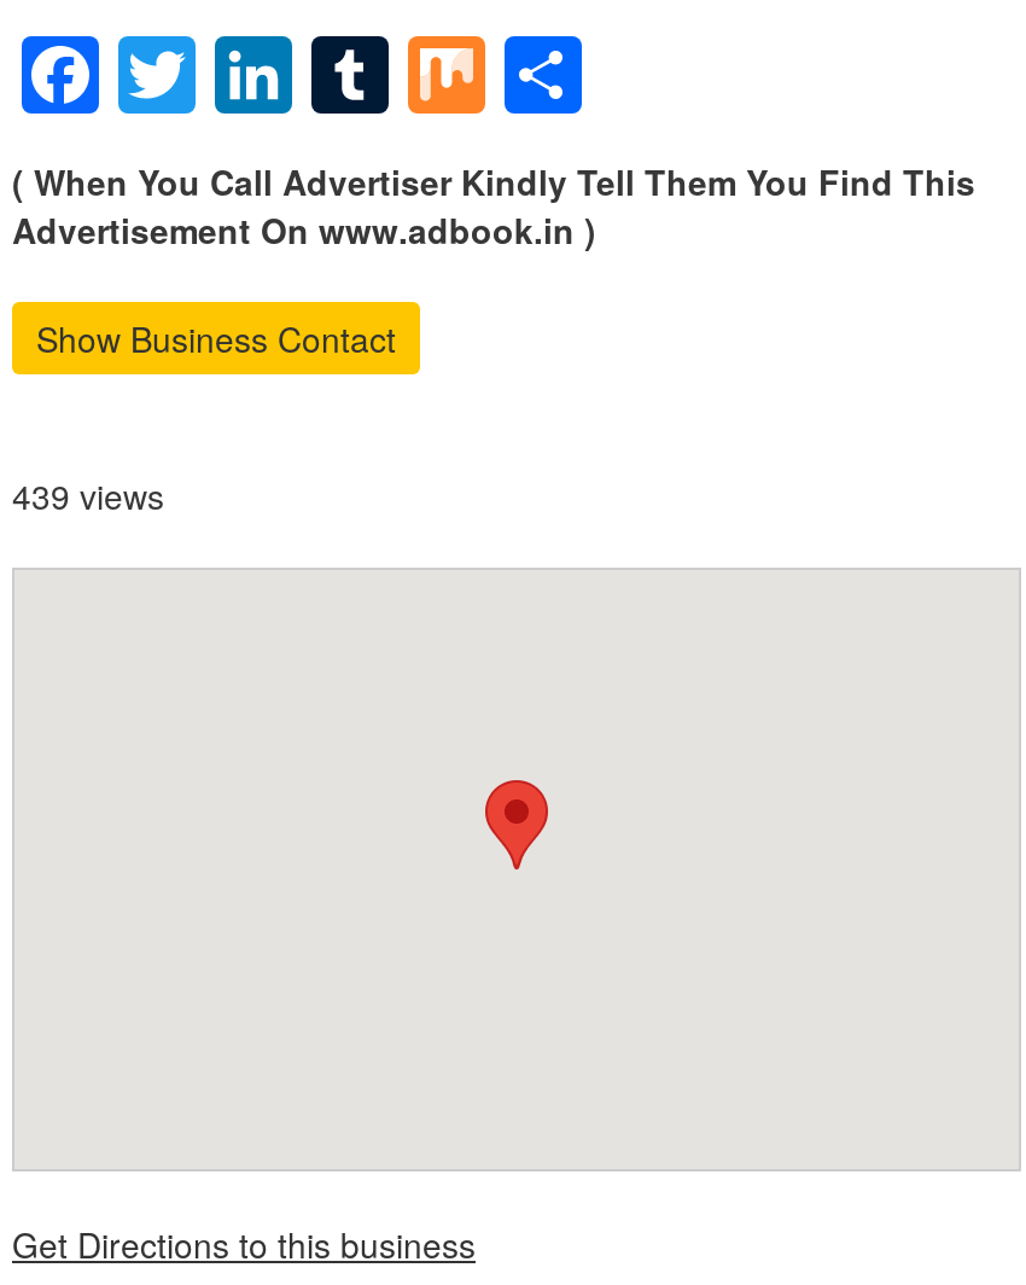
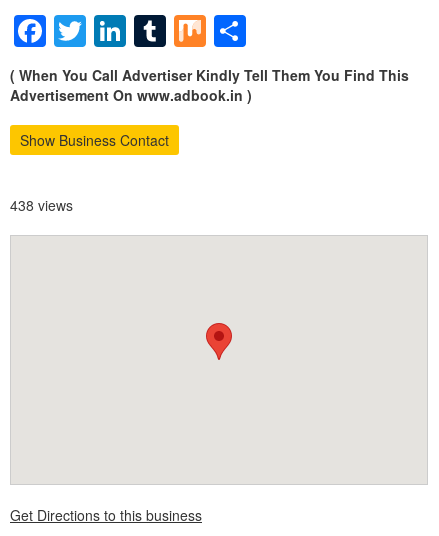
[12,470,164,518] 439 views -> [10,194,73,214] 438 views

